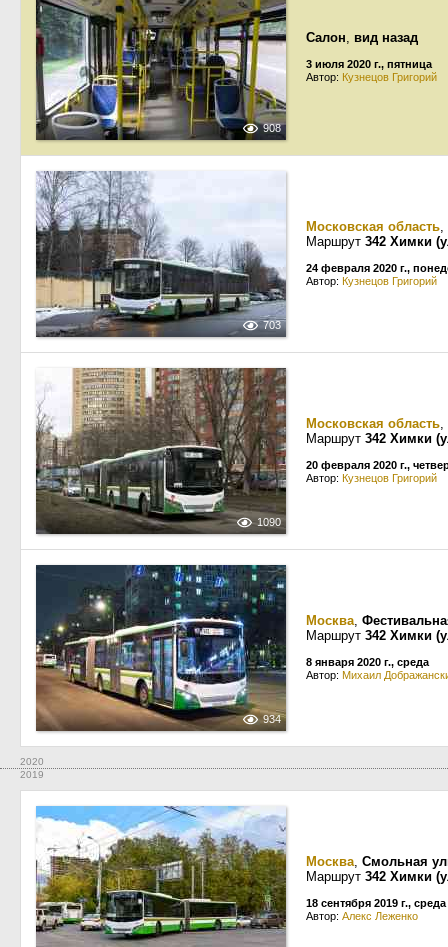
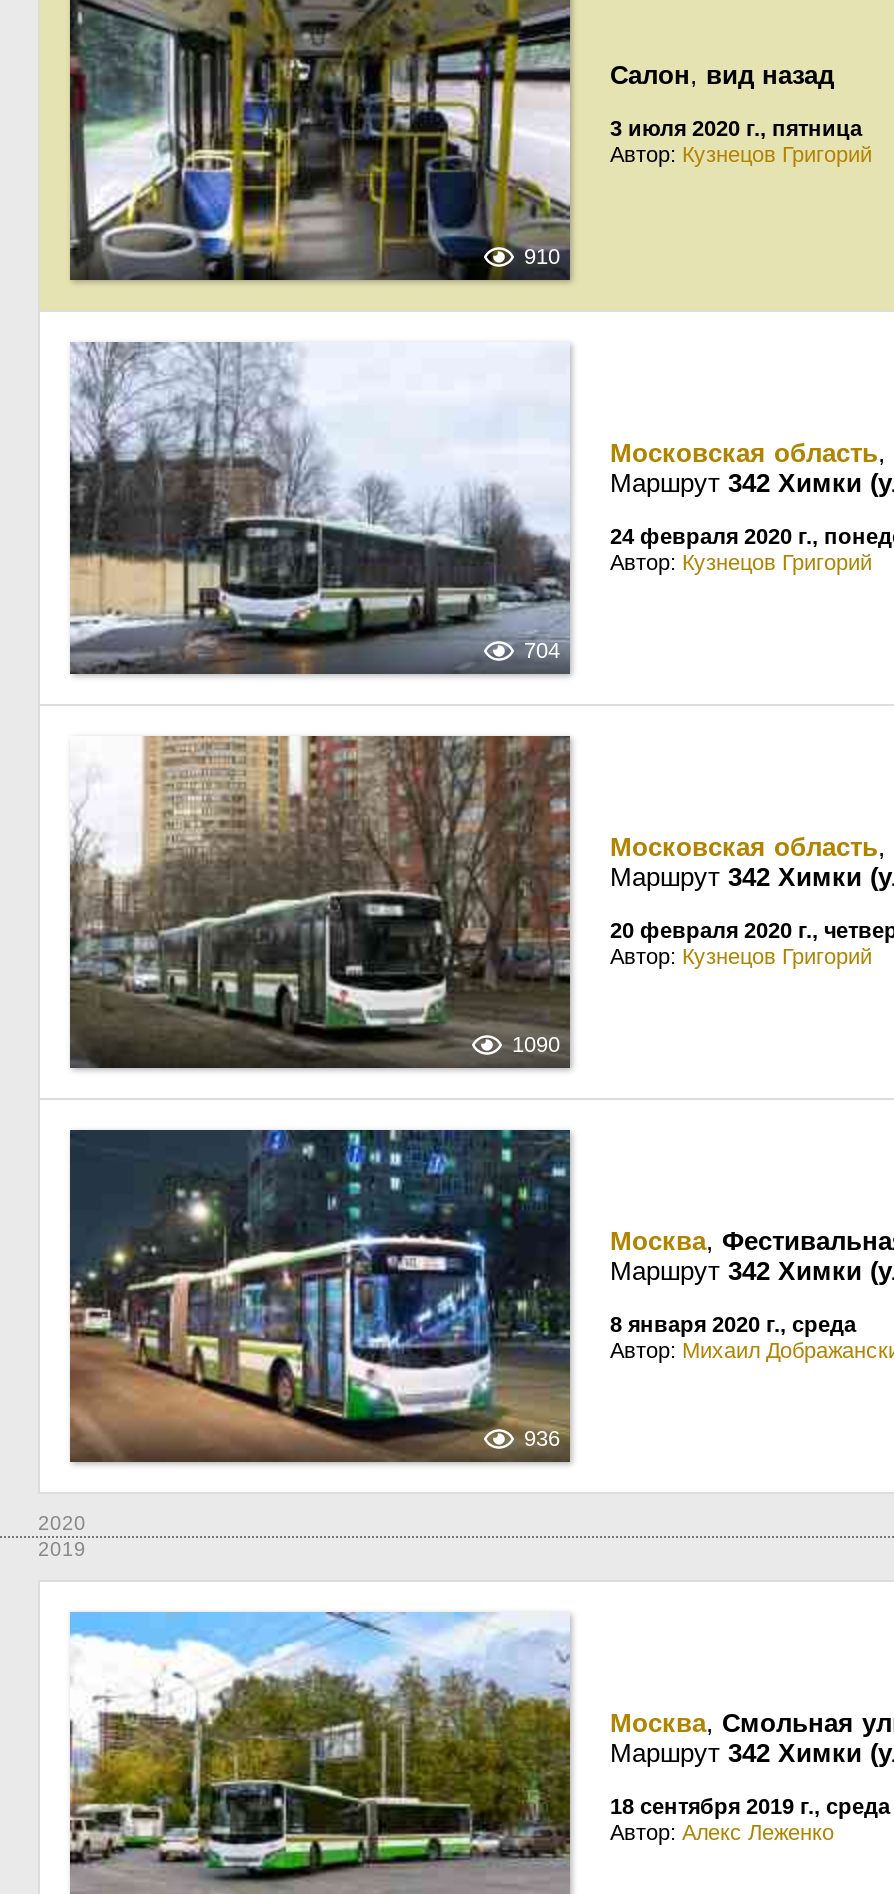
[263,122,281,134] 908 -> [524,244,560,268] 910
[263,319,281,331] 703 -> [524,638,560,662] 704
[263,713,281,725] 934 -> [524,1426,560,1450] 936

